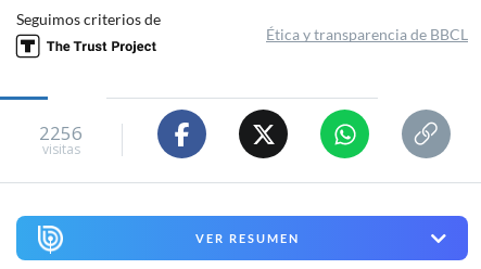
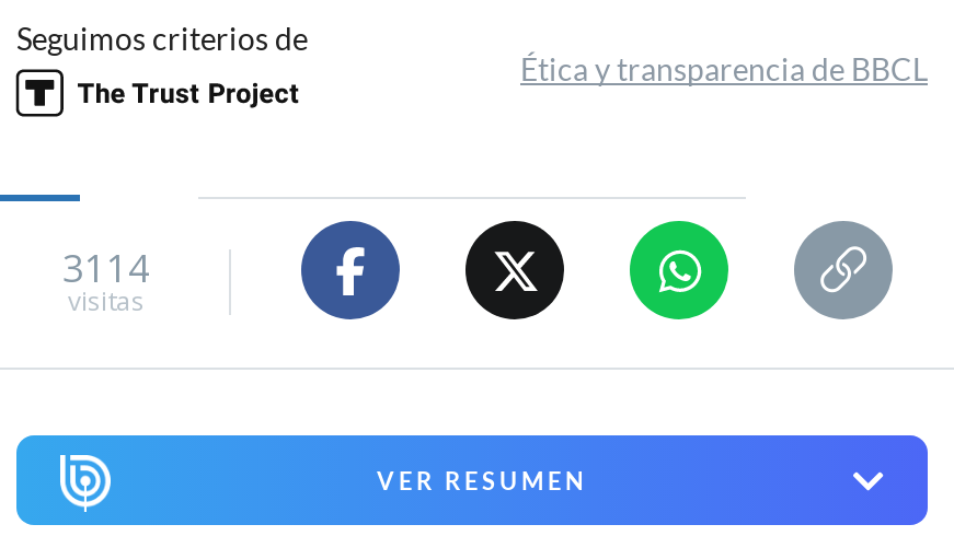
[39,120,83,145] 2256 -> [62,243,150,293] 3114

